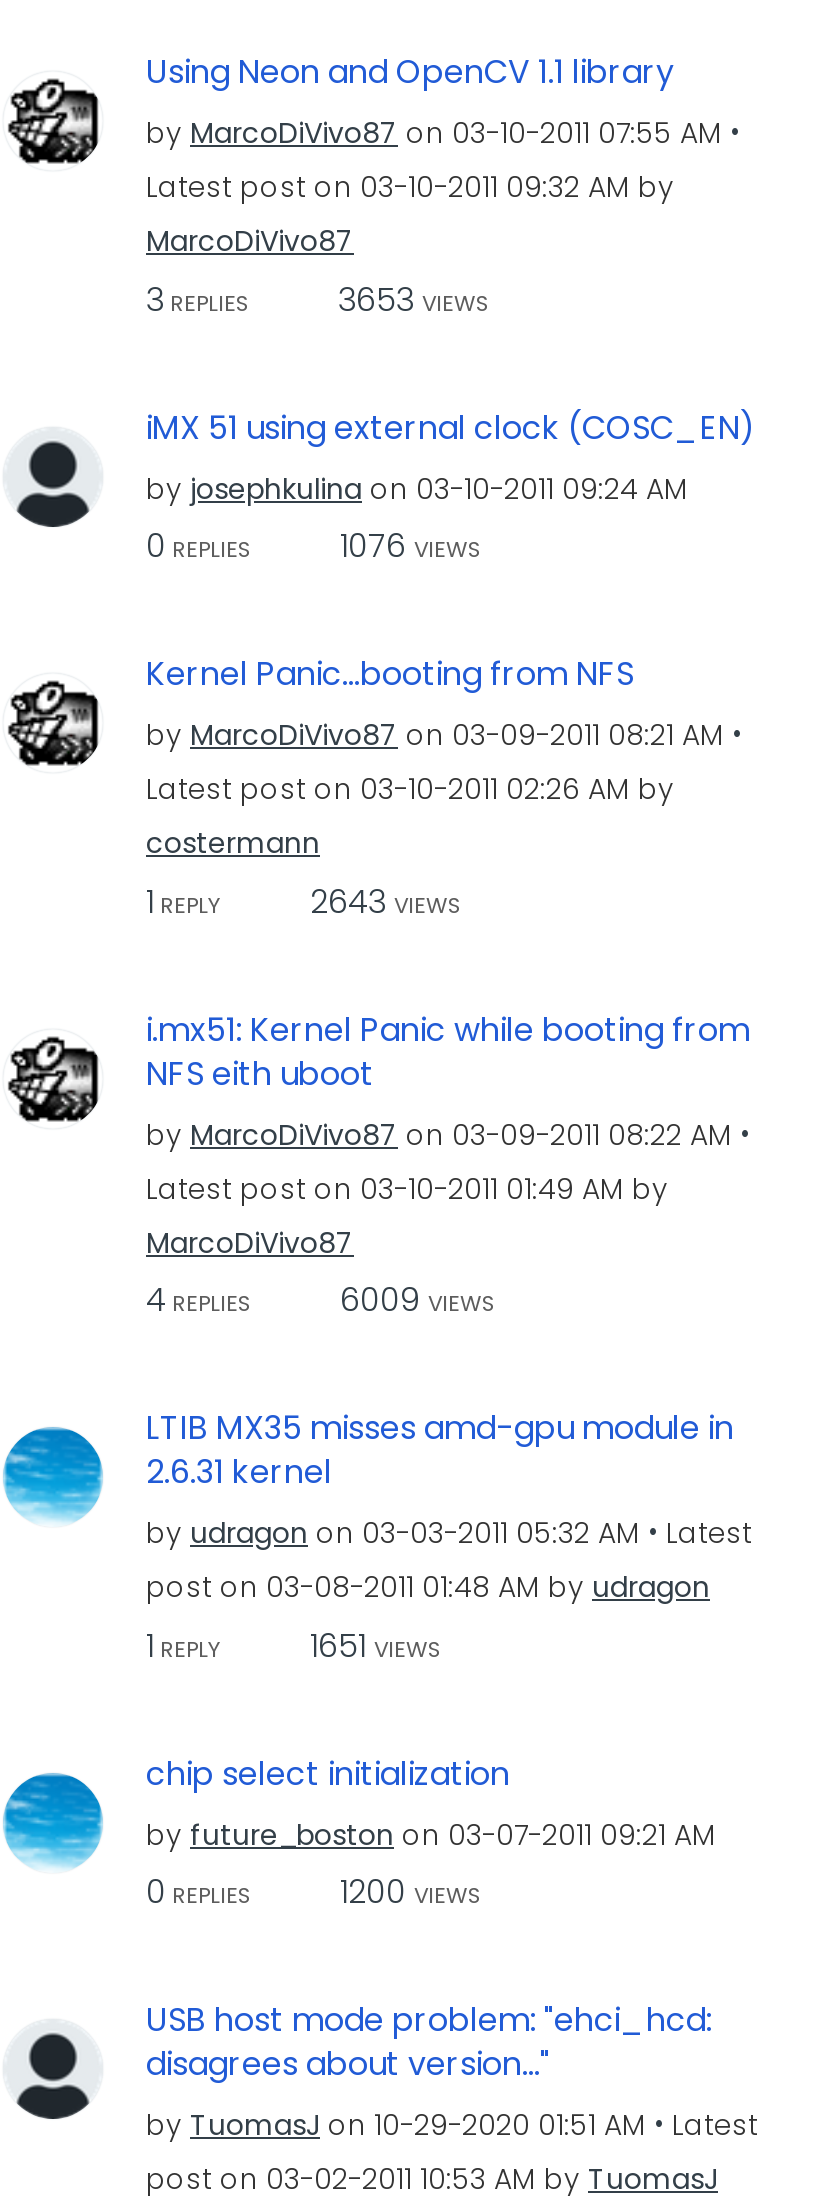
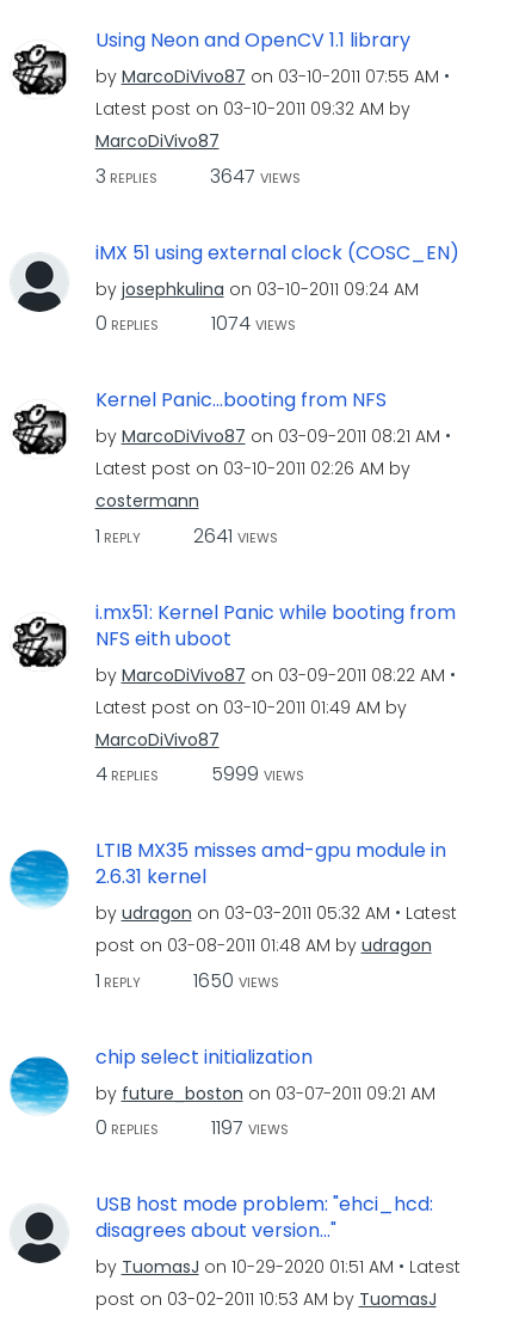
[146,276,490,322] 3 REPLIES 3653 VIEWS -> [95,162,300,189] 3 REPLIES 3647 VIEWS
[340,523,482,569] 1076 VIEWS -> [211,310,295,337] 1074 VIEWS
[146,878,462,924] 1 REPLY 2643 VIEWS -> [95,522,277,549] 1 REPLY 2641 VIEWS
[146,1277,496,1323] 4 REPLIES 6009 VIEWS -> [95,760,304,788] 4 REPLIES 5999 VIEWS
[146,1622,442,1668] 1 REPLY 1651 VIEWS -> [95,966,279,994] 1 REPLY 1650 VIEWS
[340,1869,482,1915] 1200 VIEWS -> [211,1114,288,1141] 1197 VIEWS

